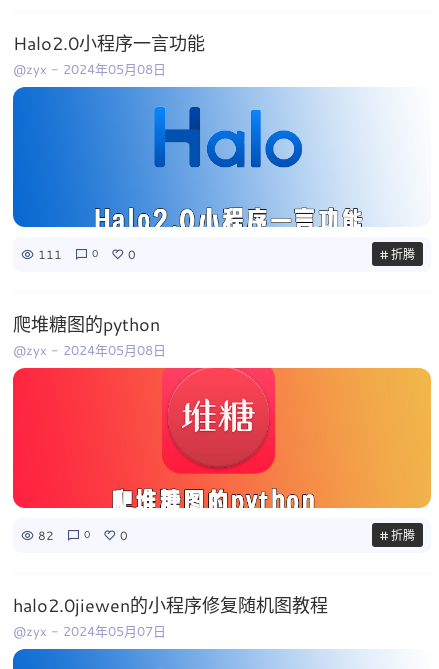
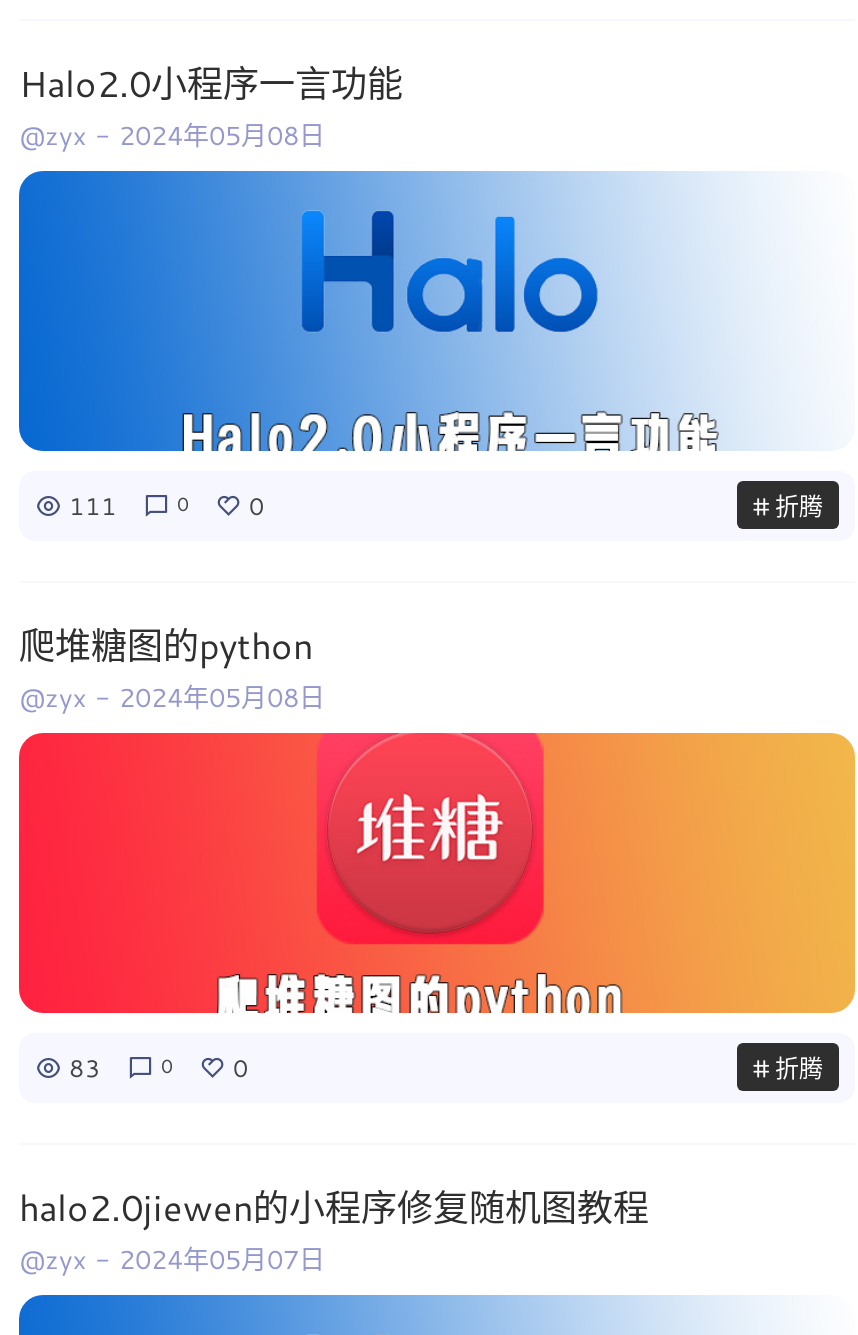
[38,527,54,543] 82 -> [69,1052,101,1084] 83

